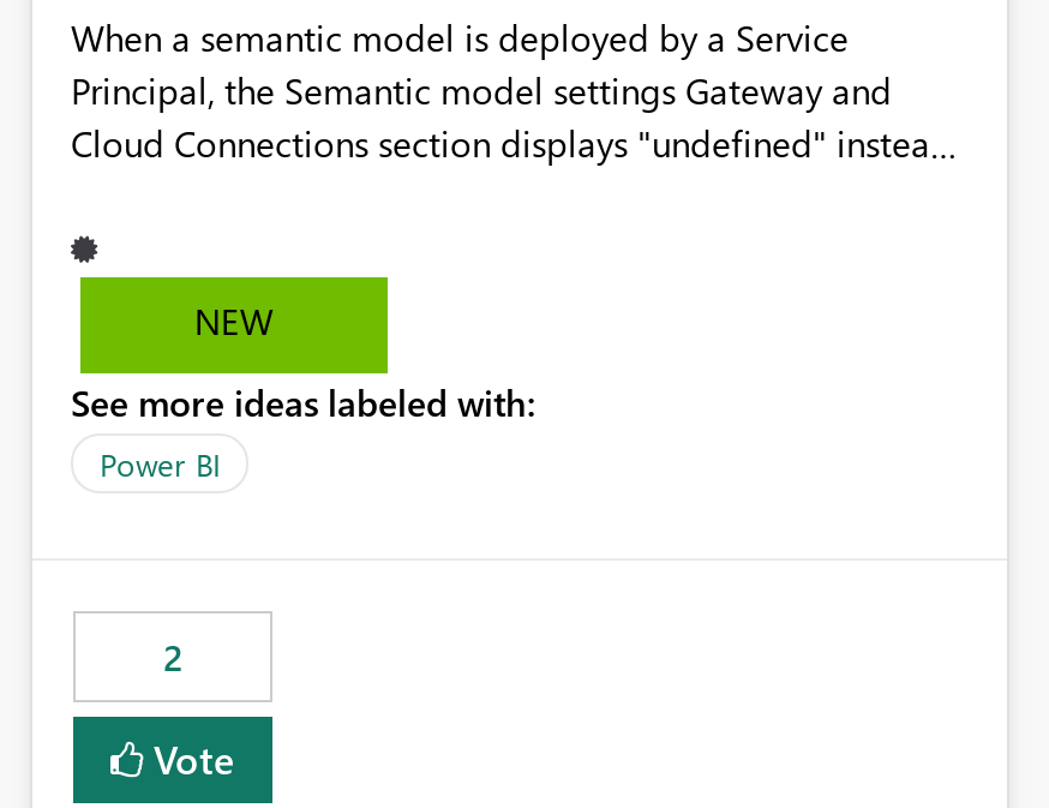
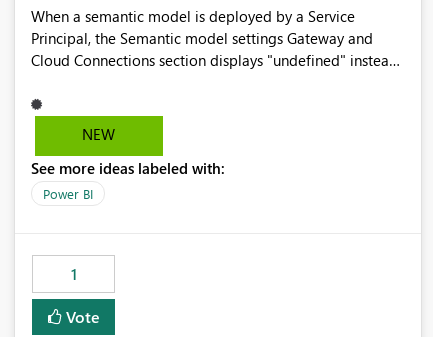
[163,634,182,682] 2 -> [70,264,76,284] 1

